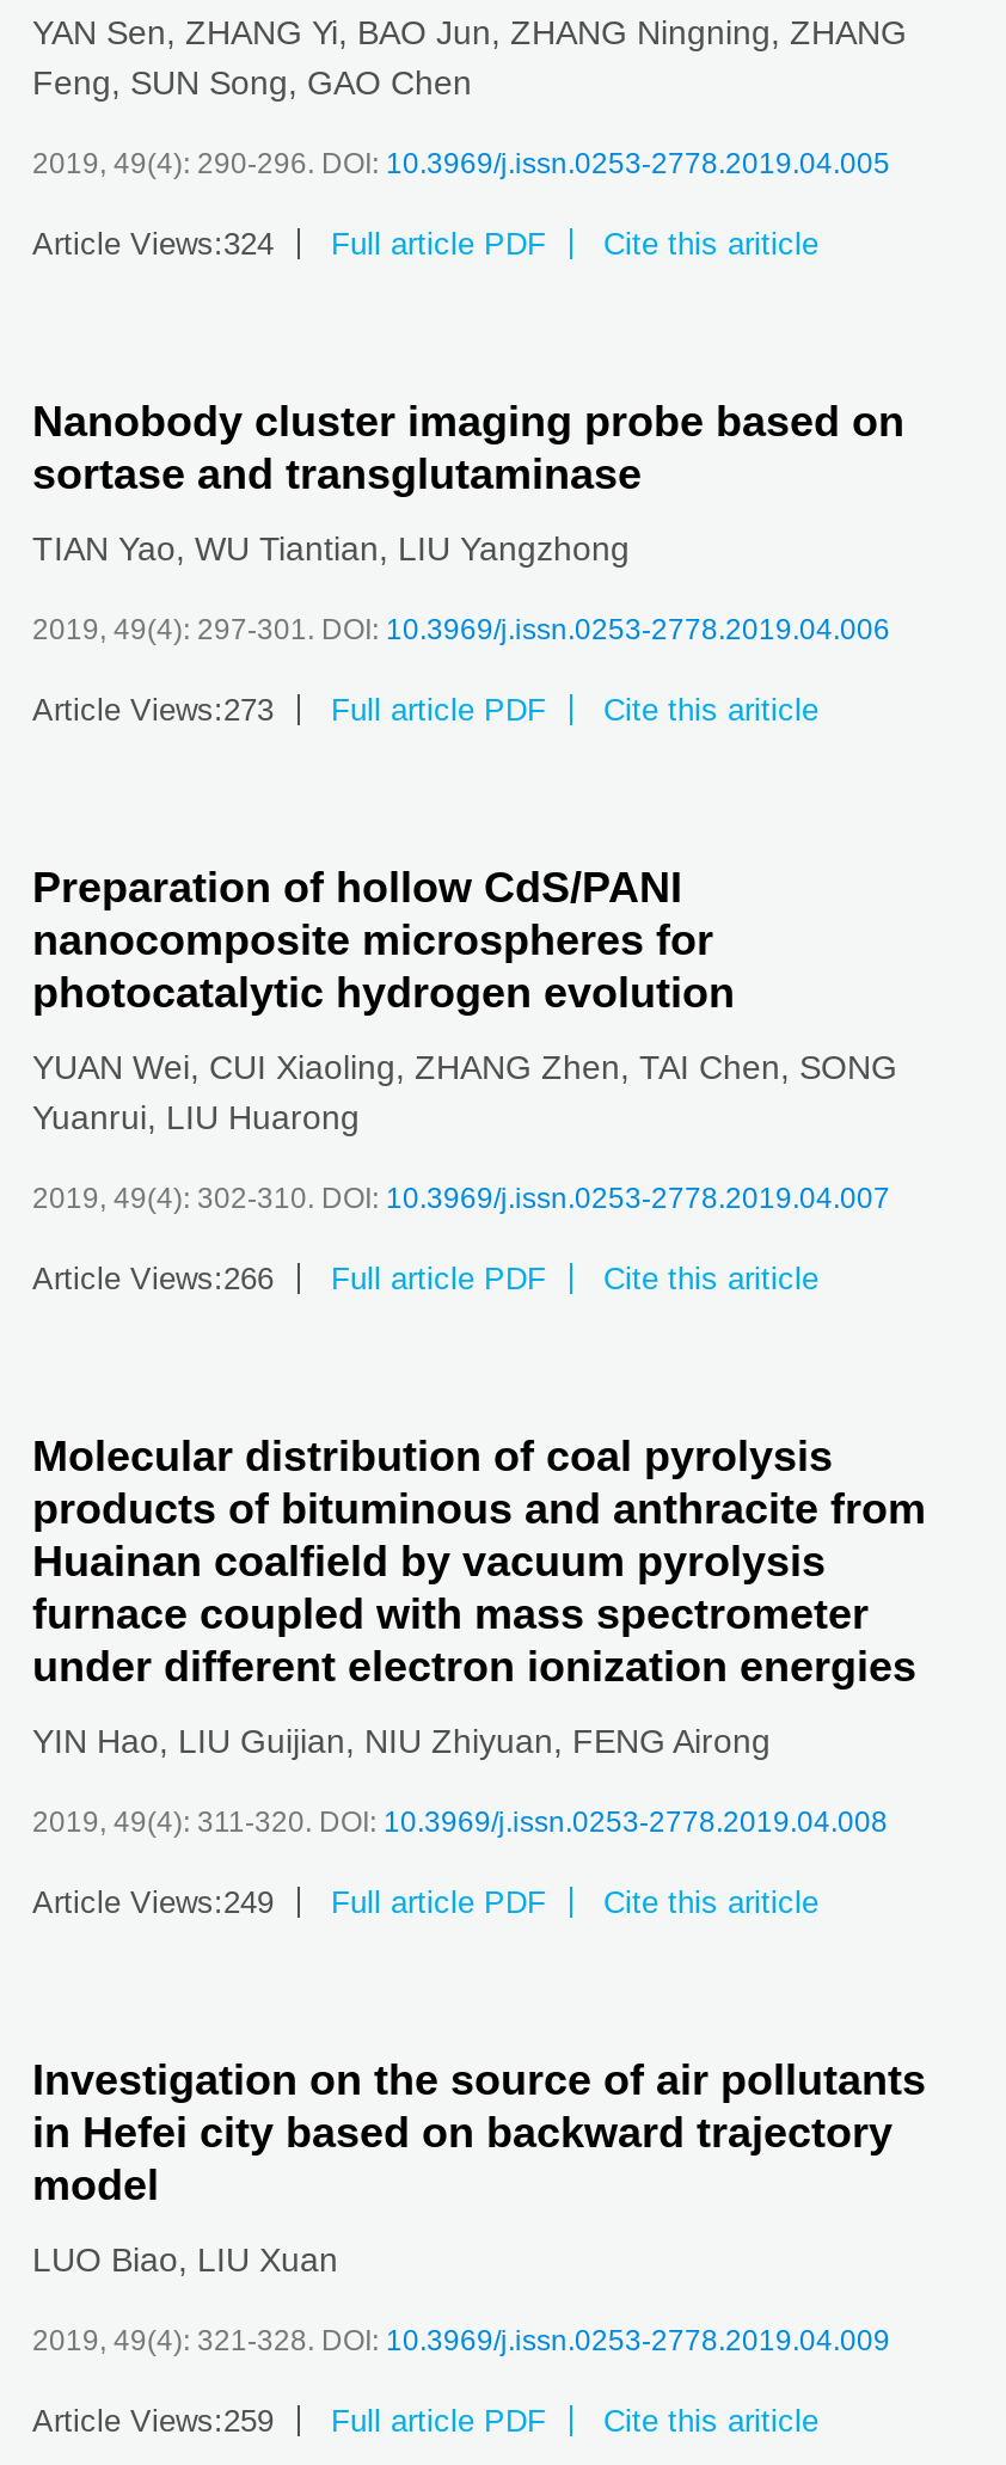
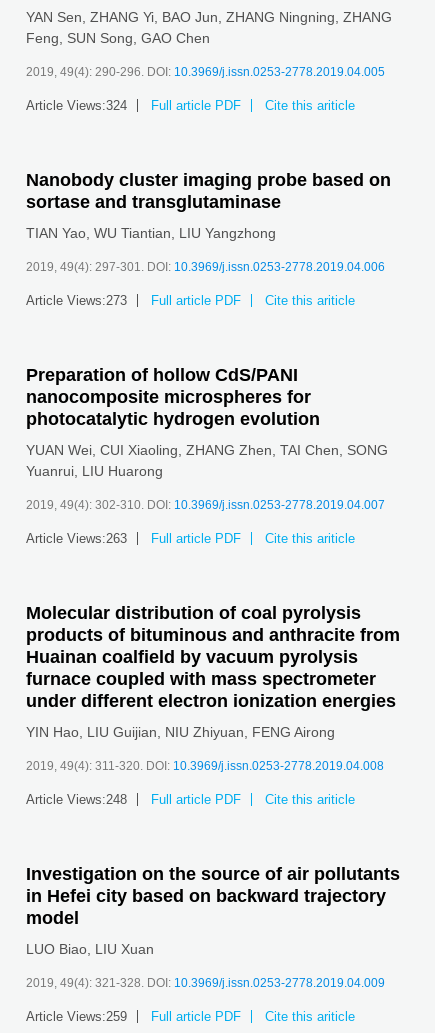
[32,1261,274,1296] Article Views:266 -> [26,531,127,546] Article Views:263
[32,1884,274,1920] Article Views:249 -> [26,792,127,807] Article Views:248

